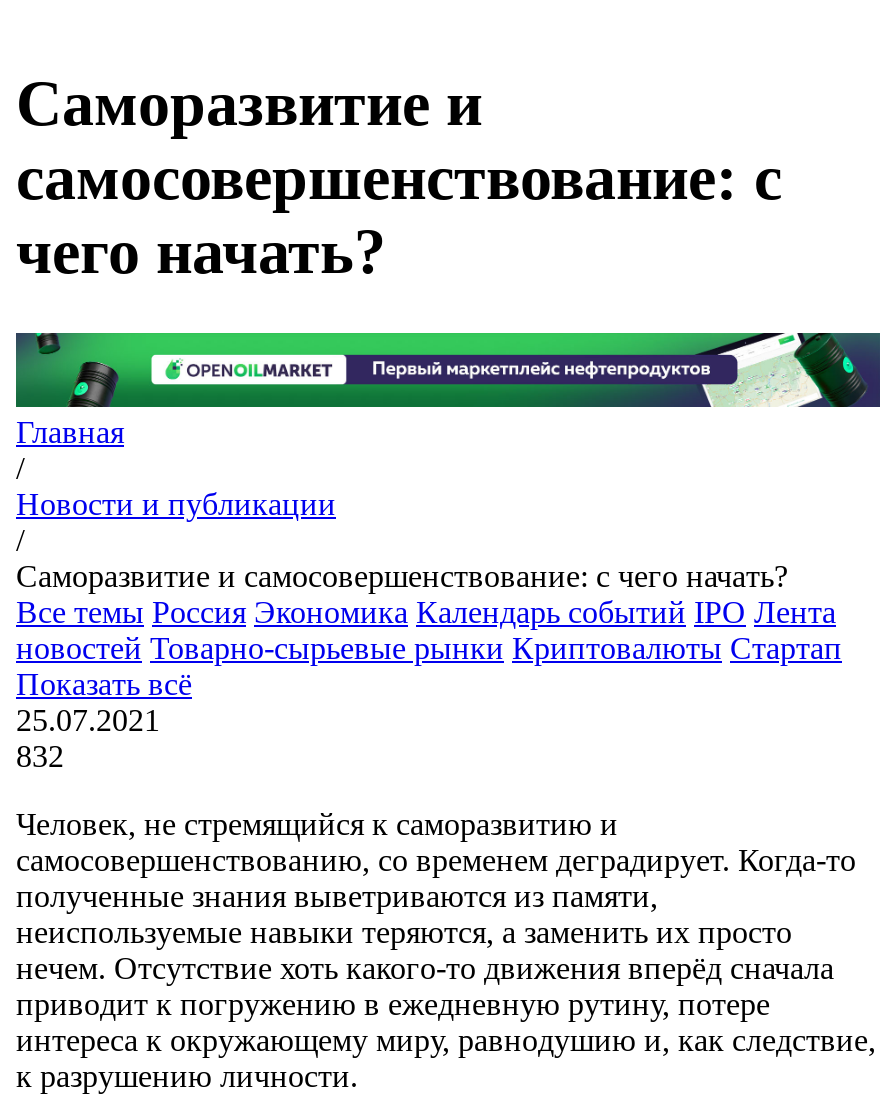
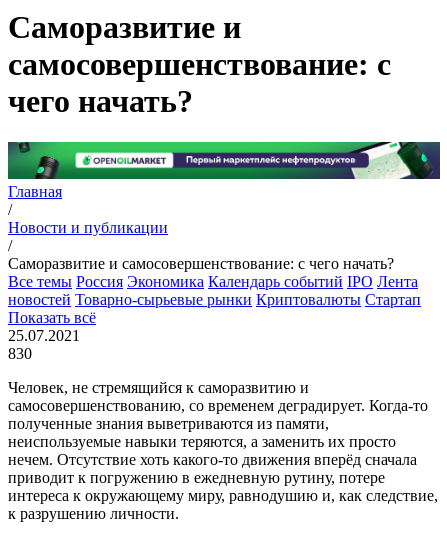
[16,740,64,774] 832 -> [8,345,32,362] 830

